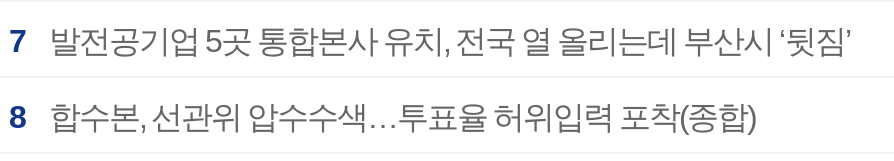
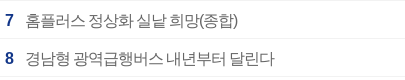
[49,24,851,58] 발전공기업 5곳 통합본사 유치, 전국 열 올리는데 부산시 ‘뒷짐’ -> [25,12,237,29] 홈플러스 정상화 실낱 희망(종합)
[49,100,755,134] 합수본, 선관위 압수수색…투표율 허위입력 포착(종합) -> [25,50,274,67] 경남형 광역급행버스 내년부터 달린다

